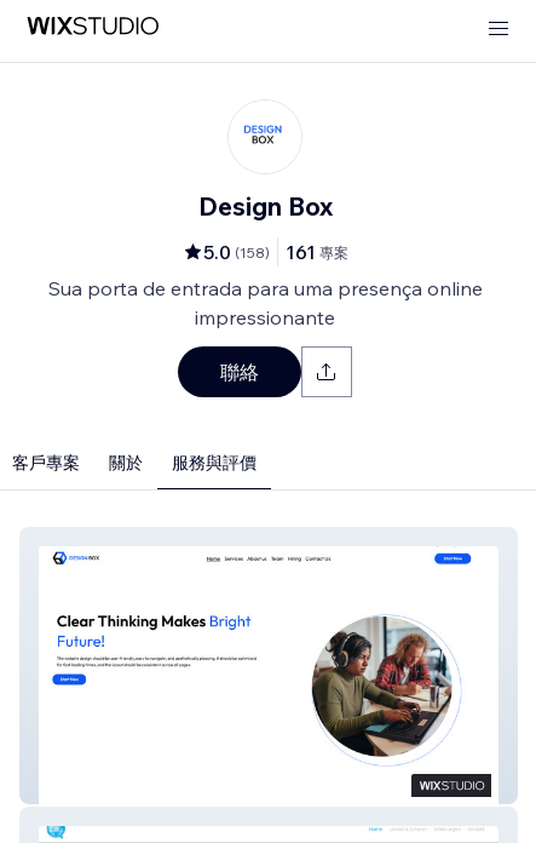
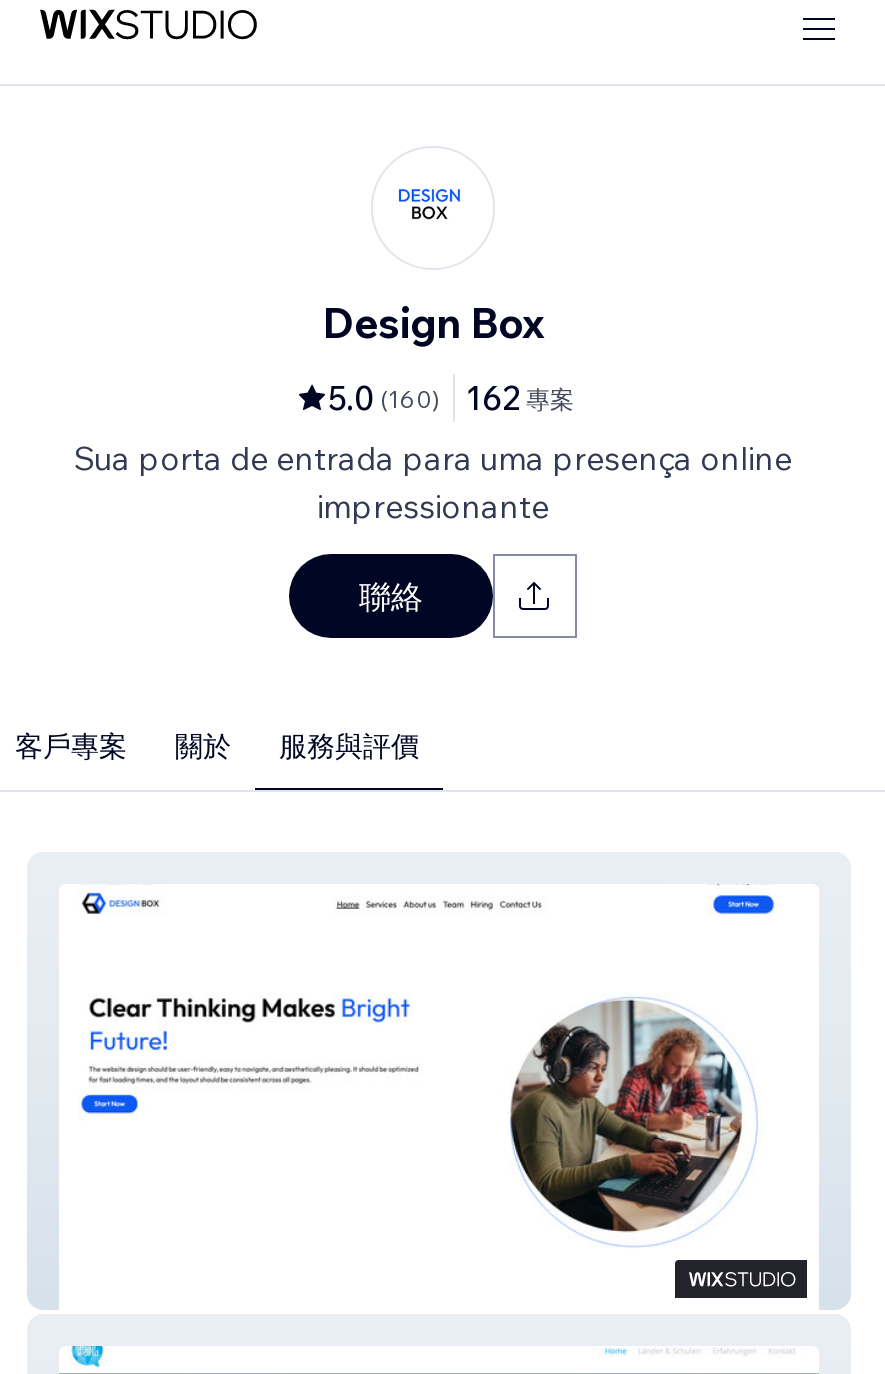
[203,240,270,264] 5.0 (158) -> [328,378,440,418] 5.0 (160)
[286,240,348,264] 161 專案 -> [466,378,574,418] 162 專案

